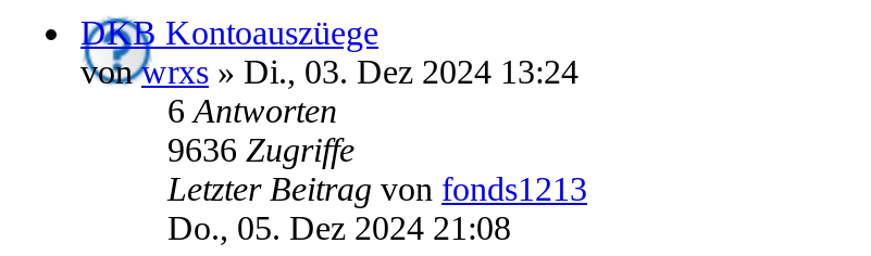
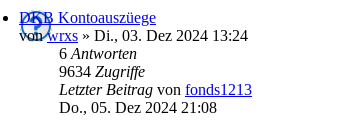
[167,131,354,168] 9636 Zugriffe -> [59,63,145,80] 9634 Zugriffe

